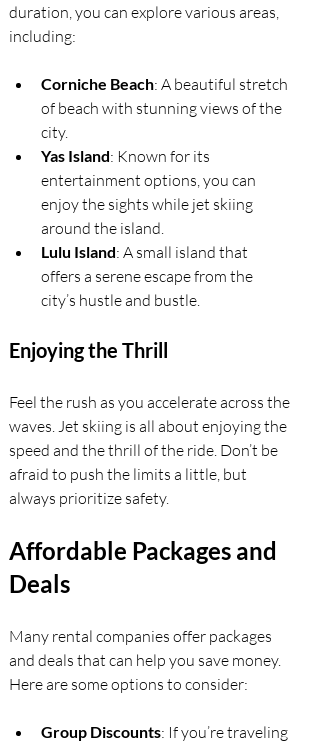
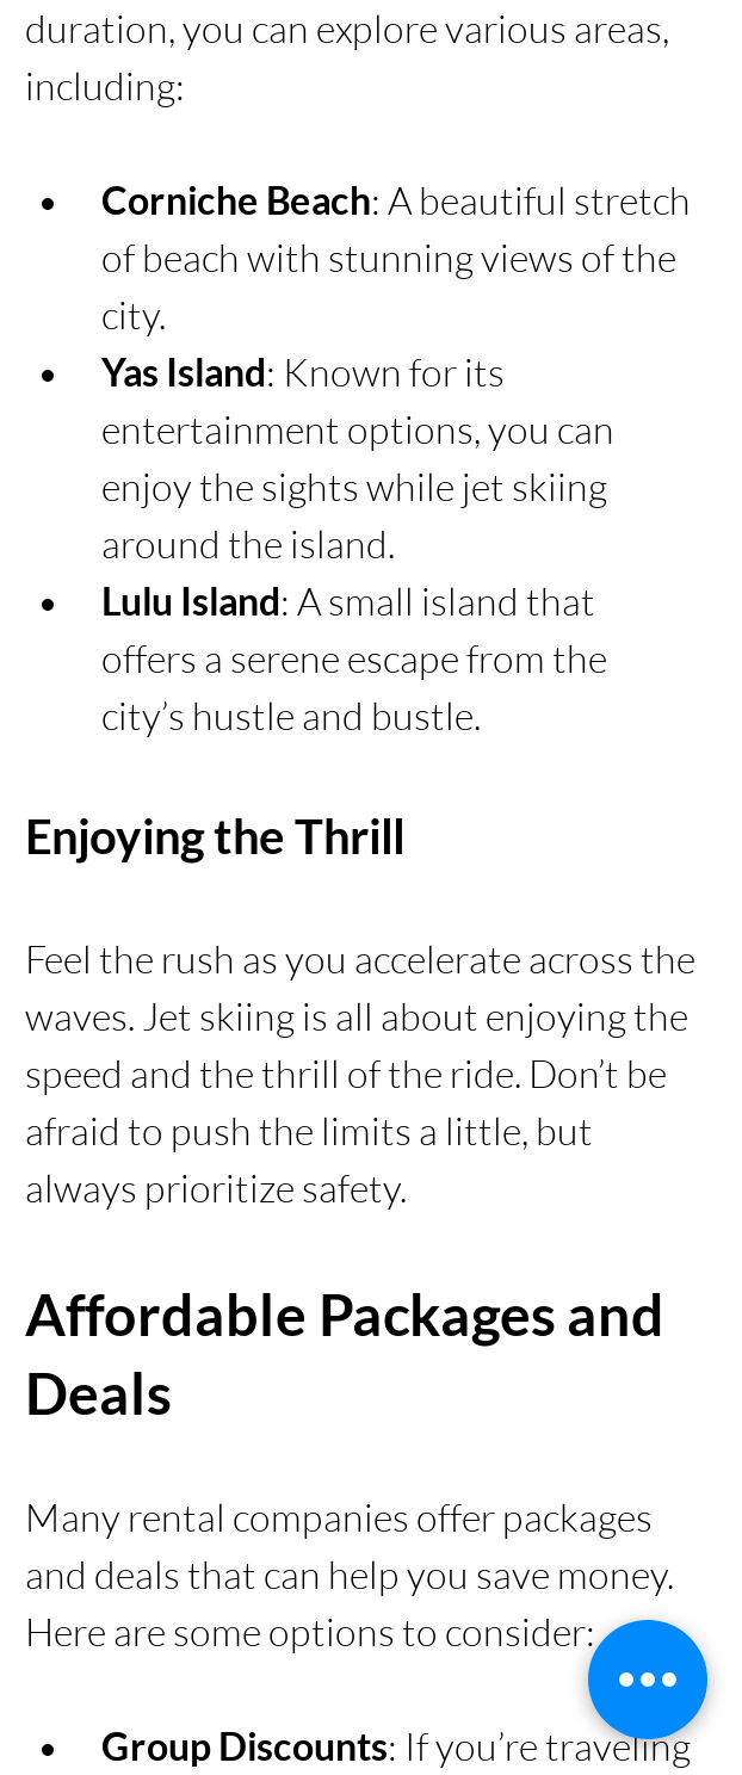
none -> [583,1615,712,1715] [image]

